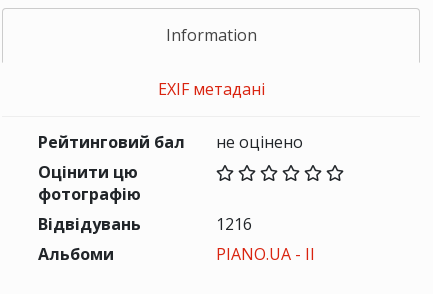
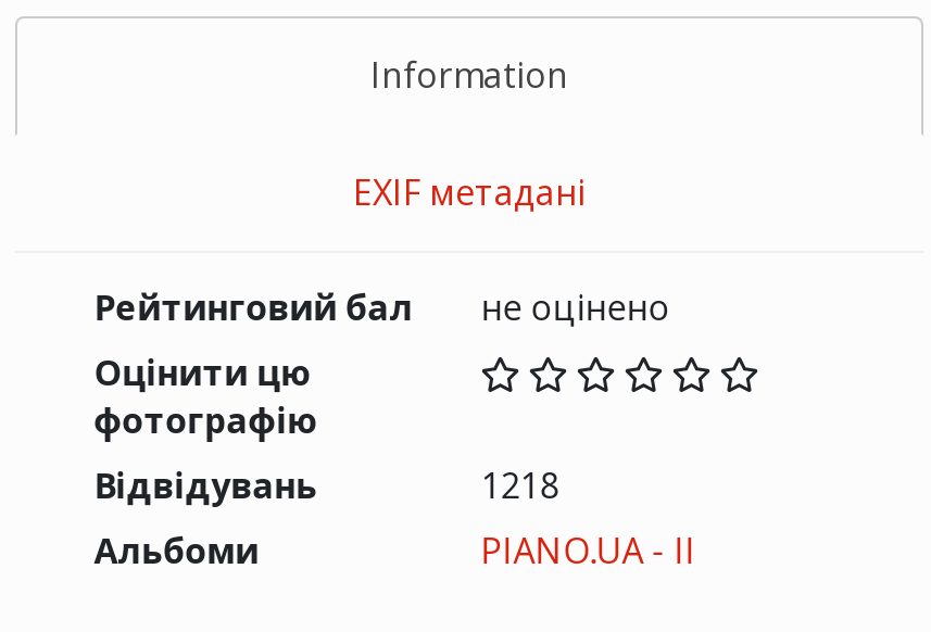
[216,212,252,234] 1216 -> [481,460,559,508] 1218

